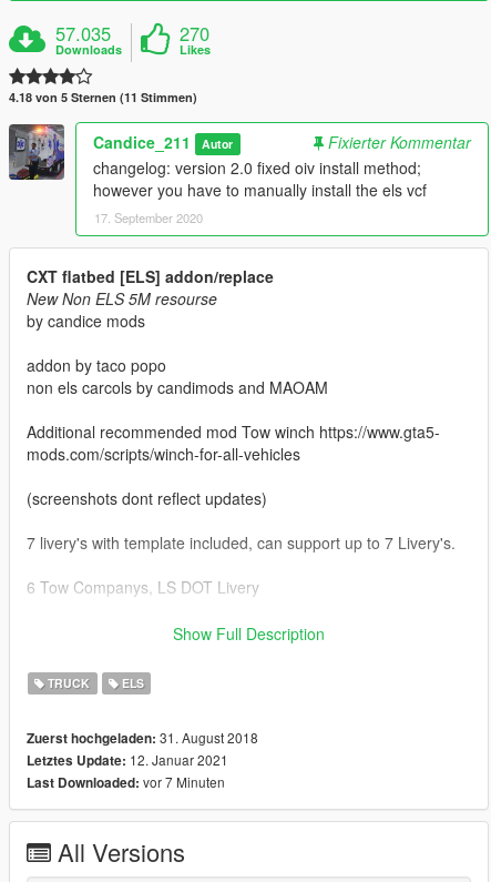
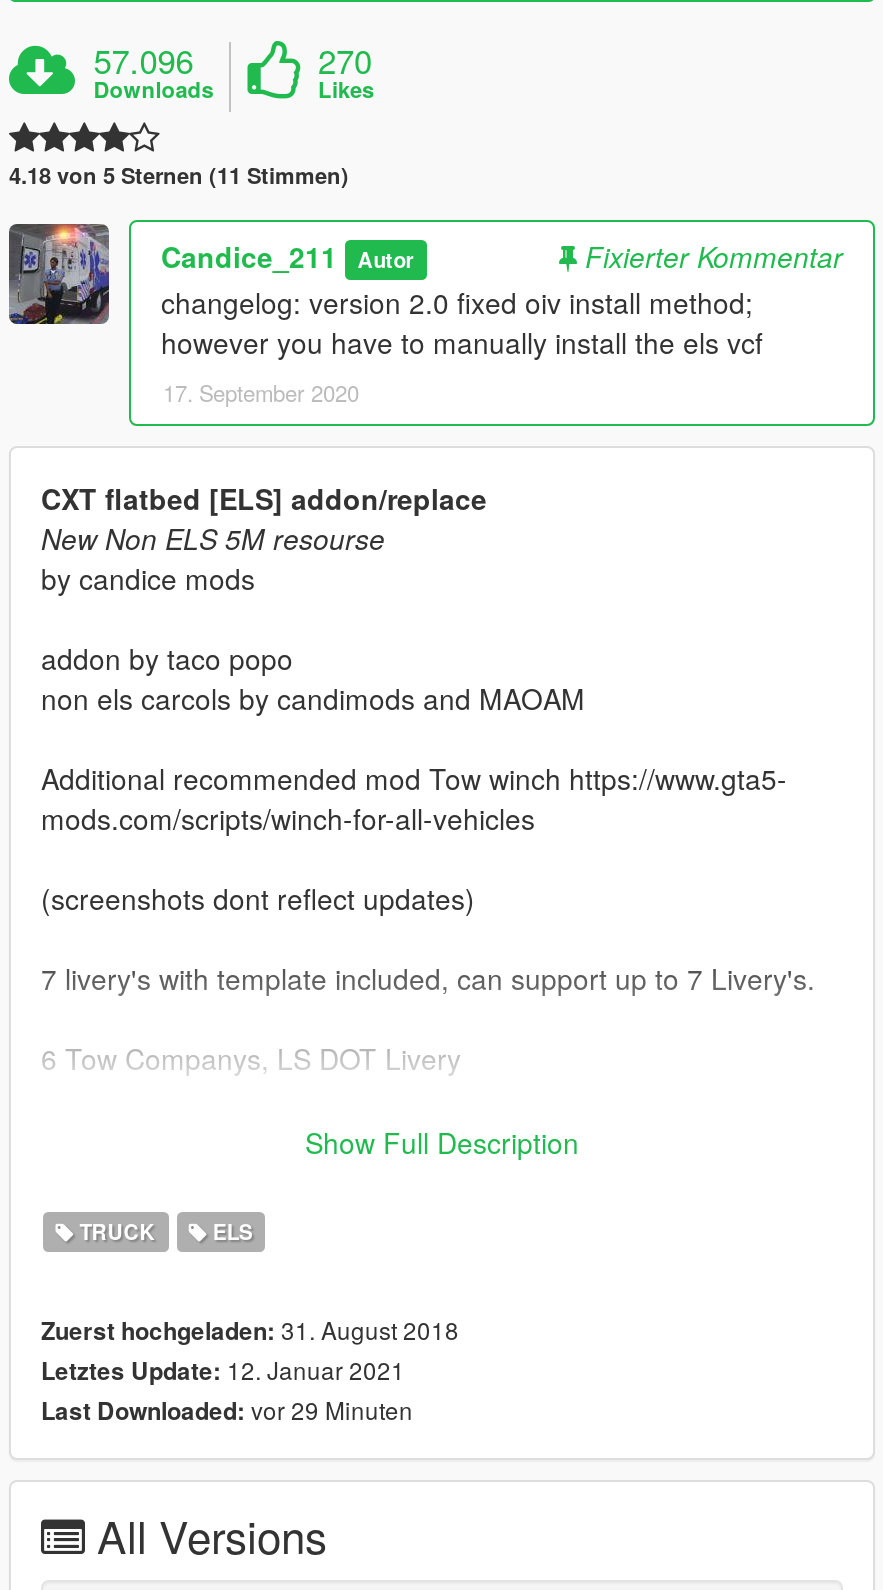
[56,20,111,46] 57.035 -> [93,36,193,84] 57.096
[27,772,225,792] Last Downloaded: vor 7 Minuten -> [41,1392,413,1428] Last Downloaded: vor 29 Minuten

